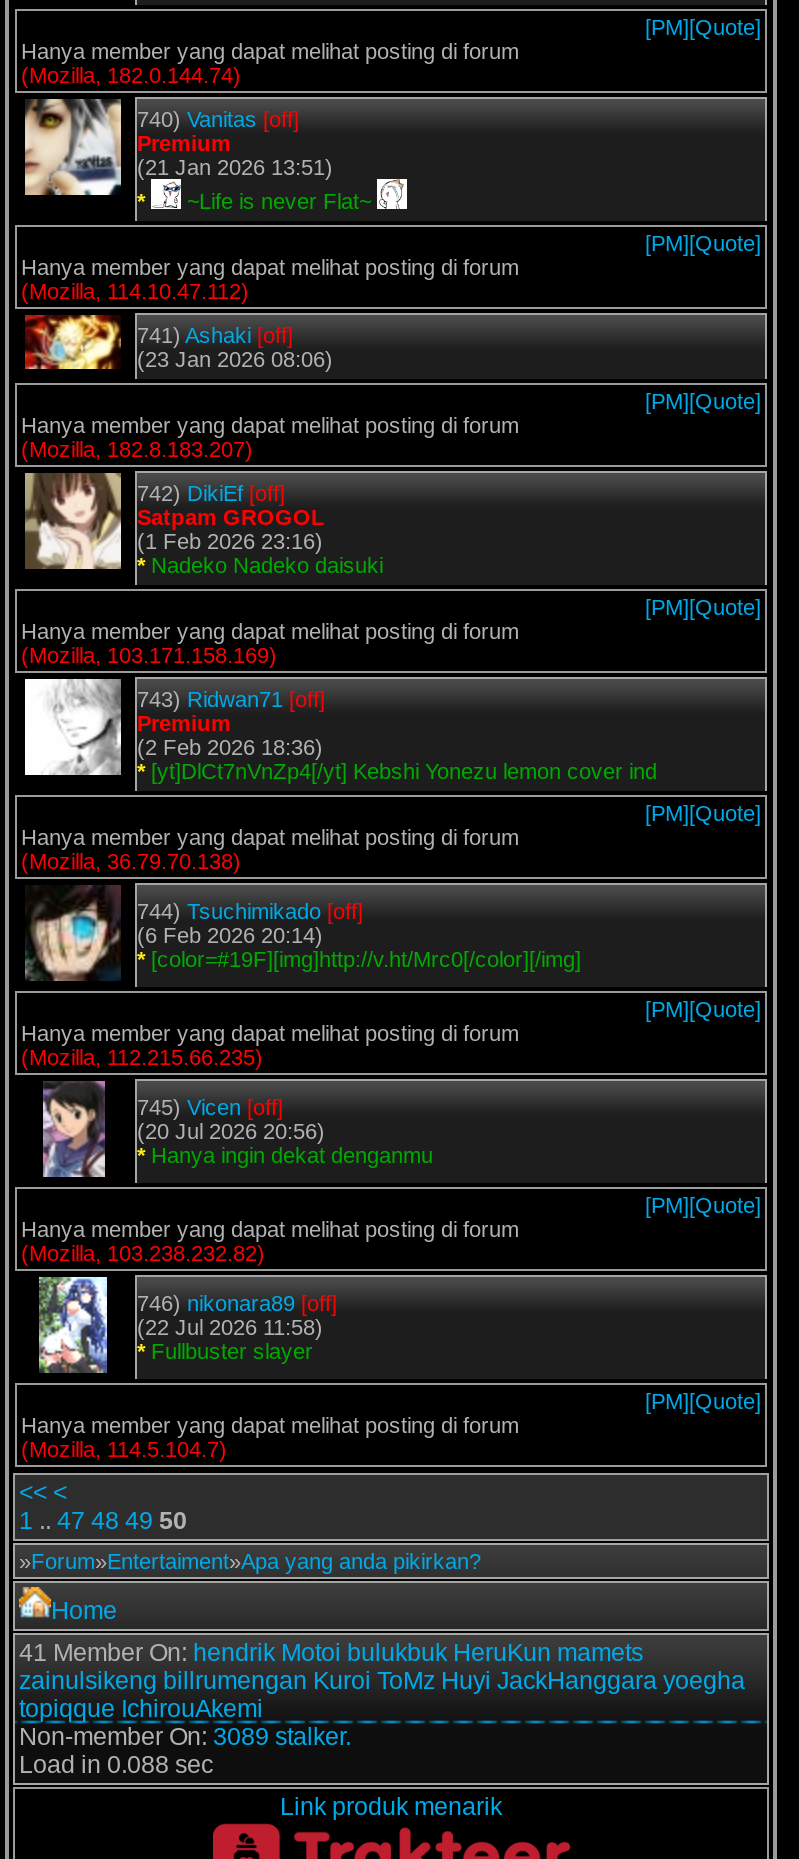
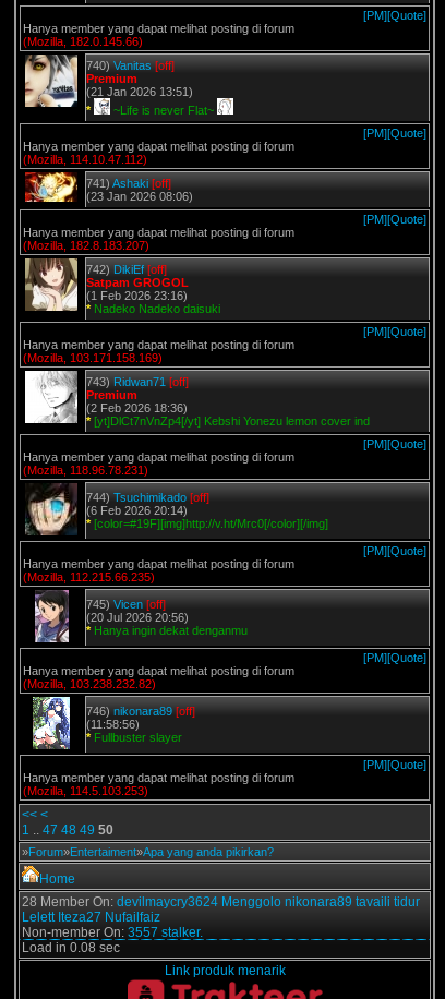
[21,63,241,87] (Mozilla, 182.0.144.74) -> [23,35,143,48] (Mozilla, 182.0.145.66)
[21,849,241,873] (Mozilla, 36.79.70.138) -> [23,464,148,477] (Mozilla, 118.96.78.231)
[137,1315,323,1339] (22 Jul 2026 11:58) -> [86,718,140,731] (11:58:56)
[21,1437,227,1461] (Mozilla, 114.5.104.7) -> [23,784,148,797] (Mozilla, 114.5.103.253)
[19,1639,745,1779] 41 Member On: hendrik Motoi bulukbuk HeruKun mamets | zainulsikeng billrumengan Kuroi ToMz Huyi JackHanggara yoegha | topiqque IchirouAkemi | Non-member On: 3089 stalker. | Load in 0.088 sec -> [22,894,420,955] 28 Member On: devilmaycry3624 Menggolo nikonara89 tavaili tidur | Lelett Iteza27 Nufailfaiz | Non-member On: 3557 stalker. | Load in 0.08 sec

